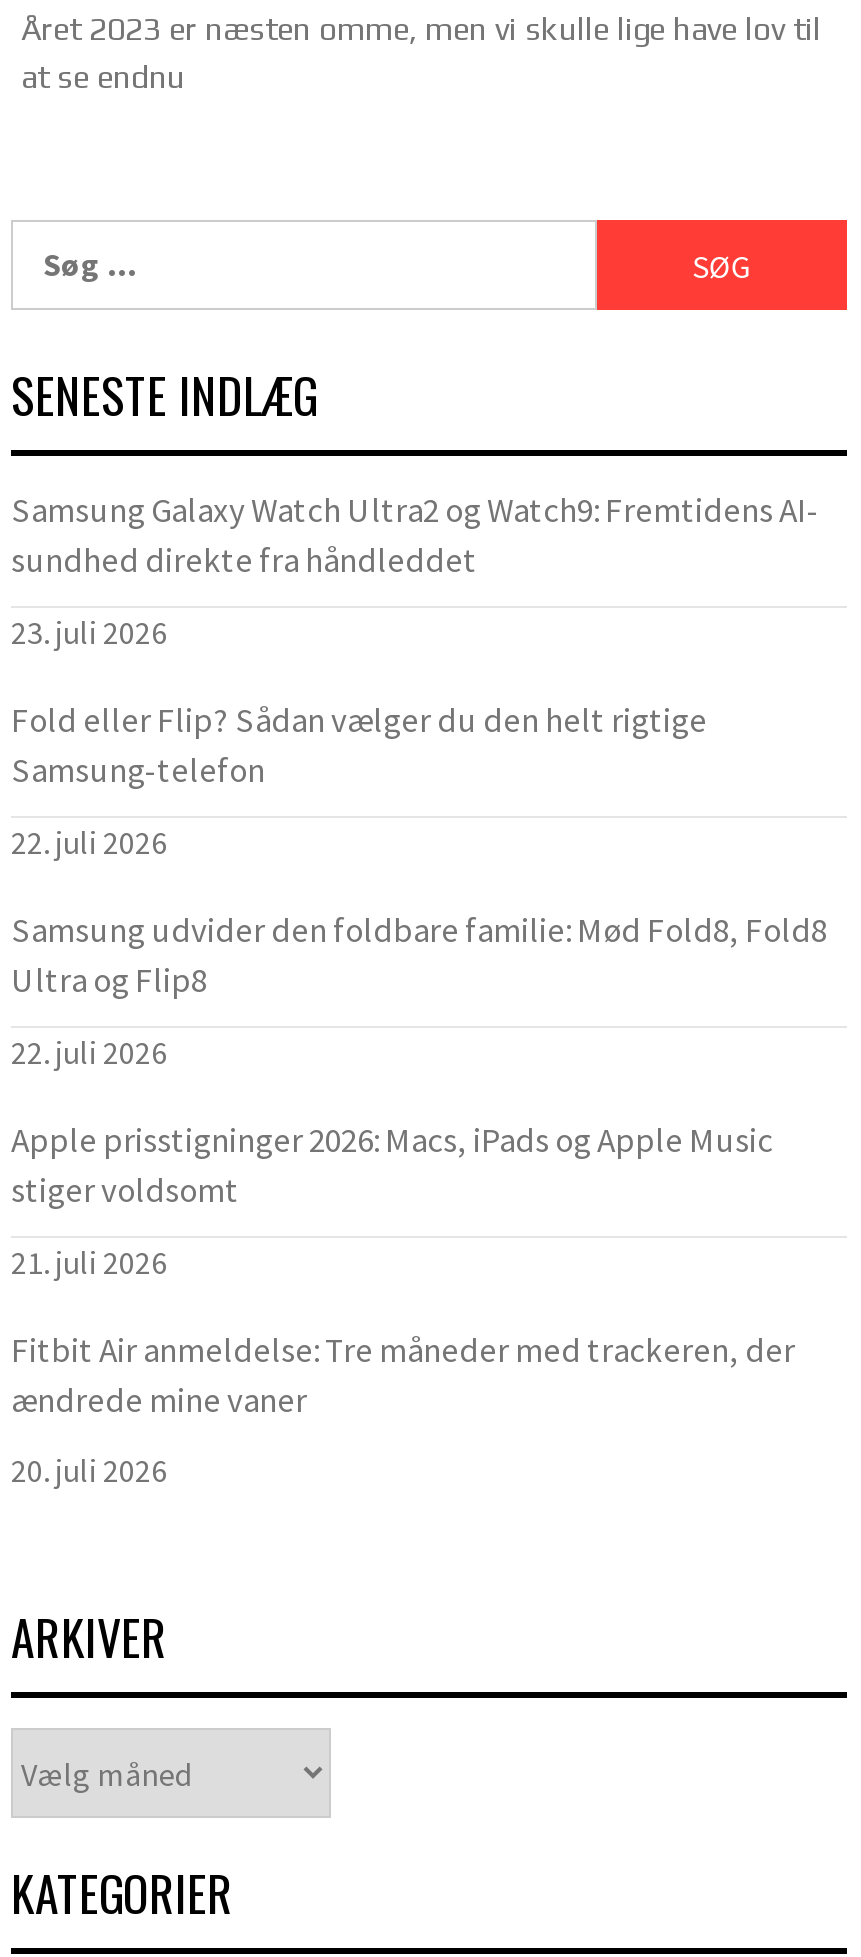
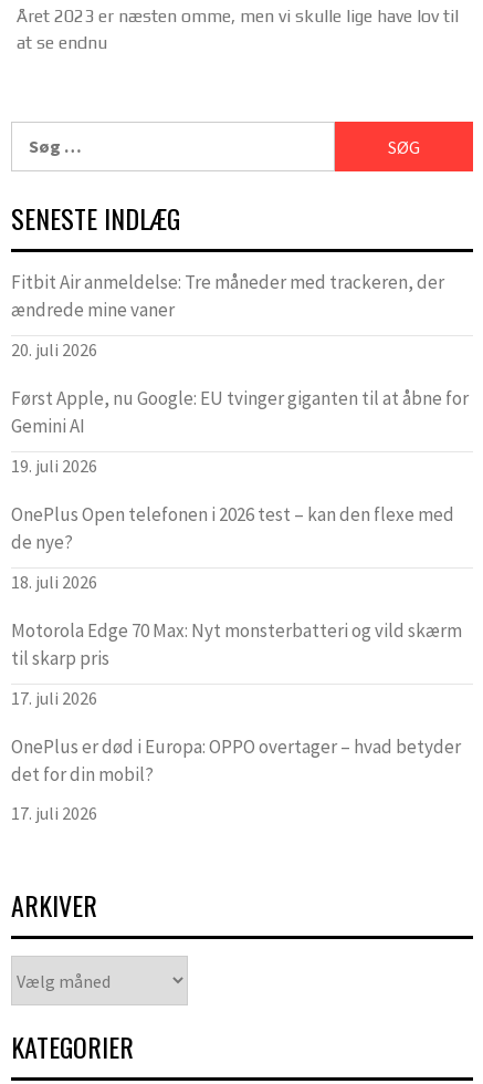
[11,489,827,1283] Samsung Galaxy Watch Ultra2 og Watch9: Fremtidens AI- | sundhed direkte fra håndleddet | 23. juli 2026 | Fold eller Flip? Sådan vælger du den helt rigtige | Samsung-telefon | 22. juli 2026 | Samsung udvider den foldbare familie: Mød Fold8, Fold8 | Ultra og Flip8 | 22. juli 2026 | Apple prisstigninger 2026: Macs, iPads og Apple Music | stiger voldsomt | 21. juli 2026 -> none
moved [11,1329,795,1491] -> [11,270,444,361]: Fitbit Air anmeldelse: Tre måneder med trackeren, der | ændrede mine vaner | 20. juli 2026
none -> [11,386,469,825] Først Apple, nu Google: EU tvinger giganten til at åbne for | Gemini AI | 19. juli 2026 | OnePlus Open telefonen i 2026 test – kan den flexe med | de nye? | 18. juli 2026 | Motorola Edge 70 Max: Nyt monsterbatteri og vild skærm | til skarp pris | 17. juli 2026 | OnePlus er død i Europa: OPPO overtager – hvad betyder | det for din mobil? | 17. juli 2026

